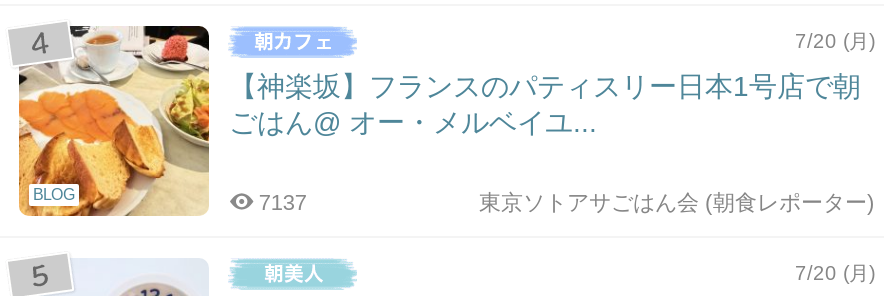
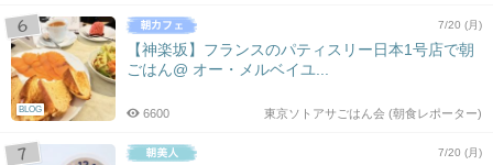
[259,189,307,213] 7137 -> [143,106,169,119] 6600

